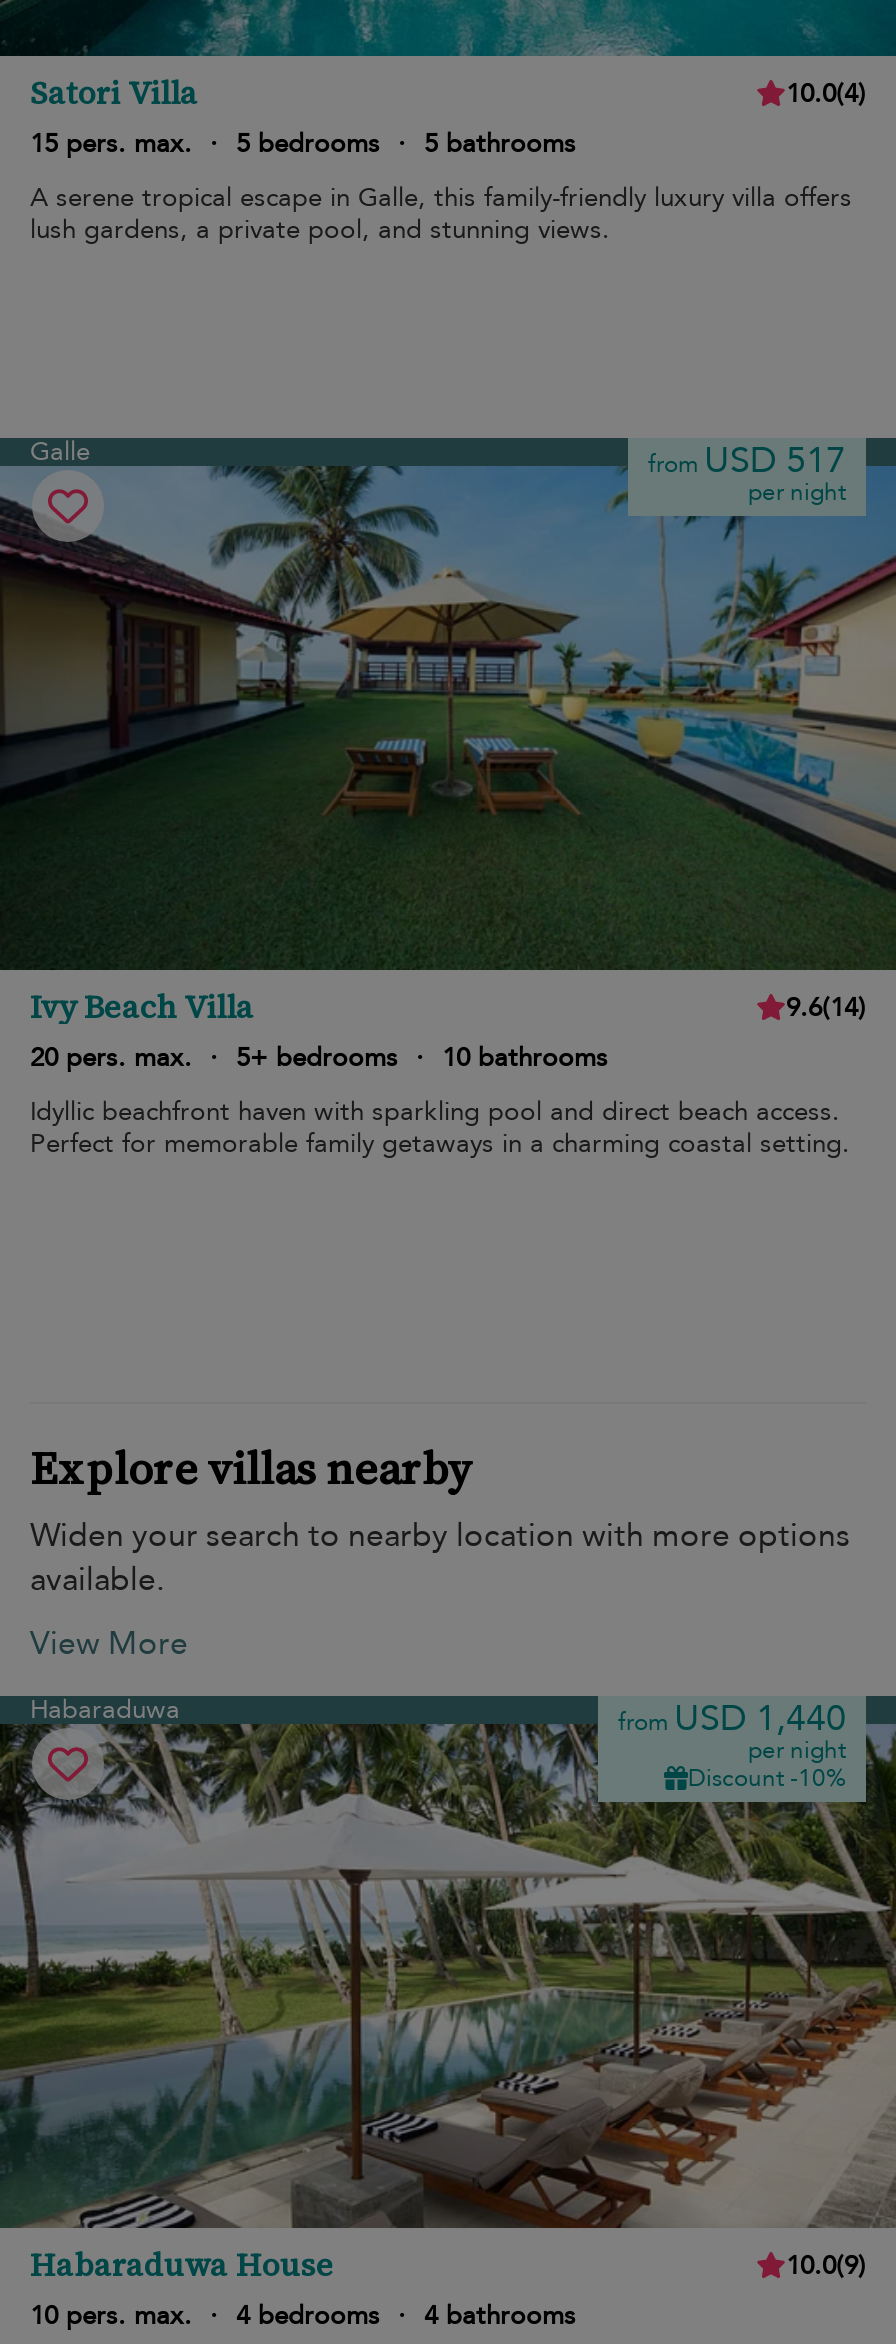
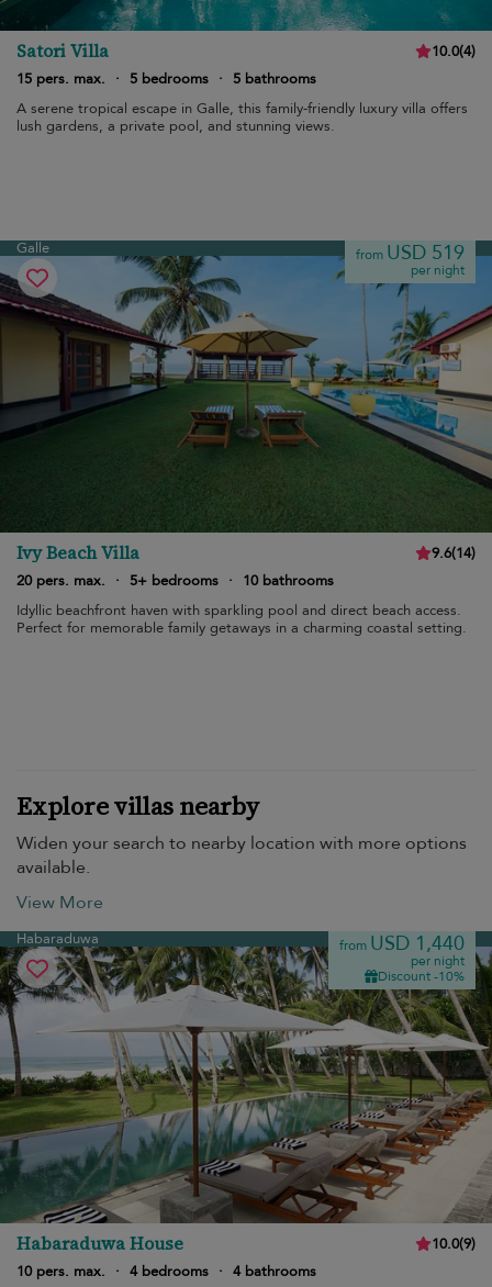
[648,436,846,486] from USD 517 -> [356,239,465,267] from USD 519

